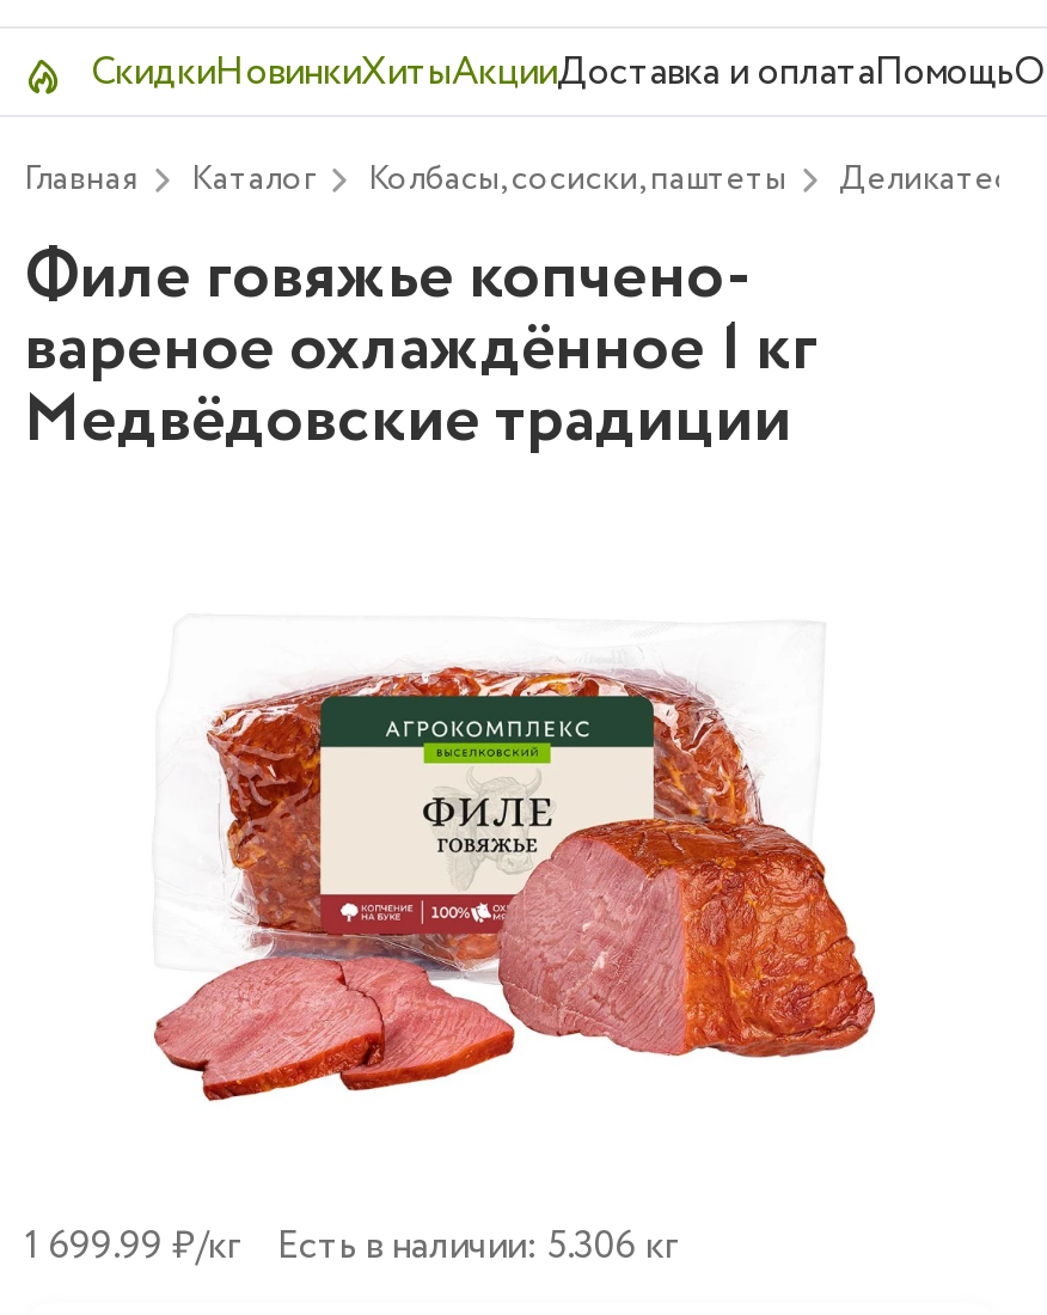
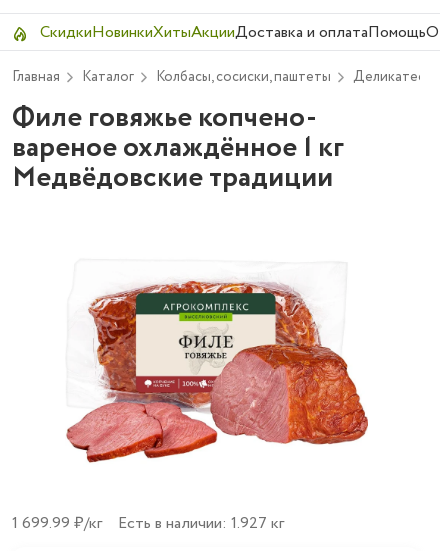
[277,1220,676,1275] Есть в наличии: 5.306 кг -> [118,512,284,535] Есть в наличии: 1.927 кг

